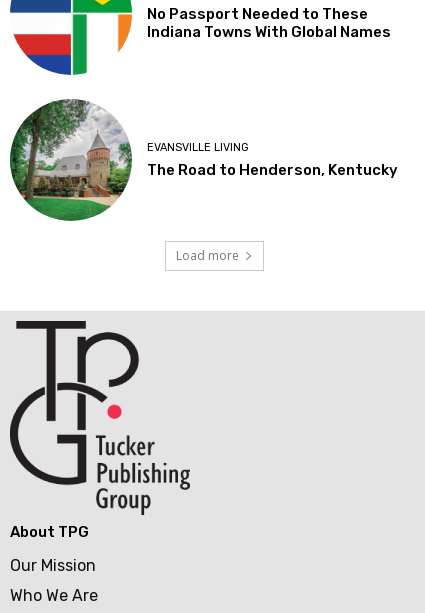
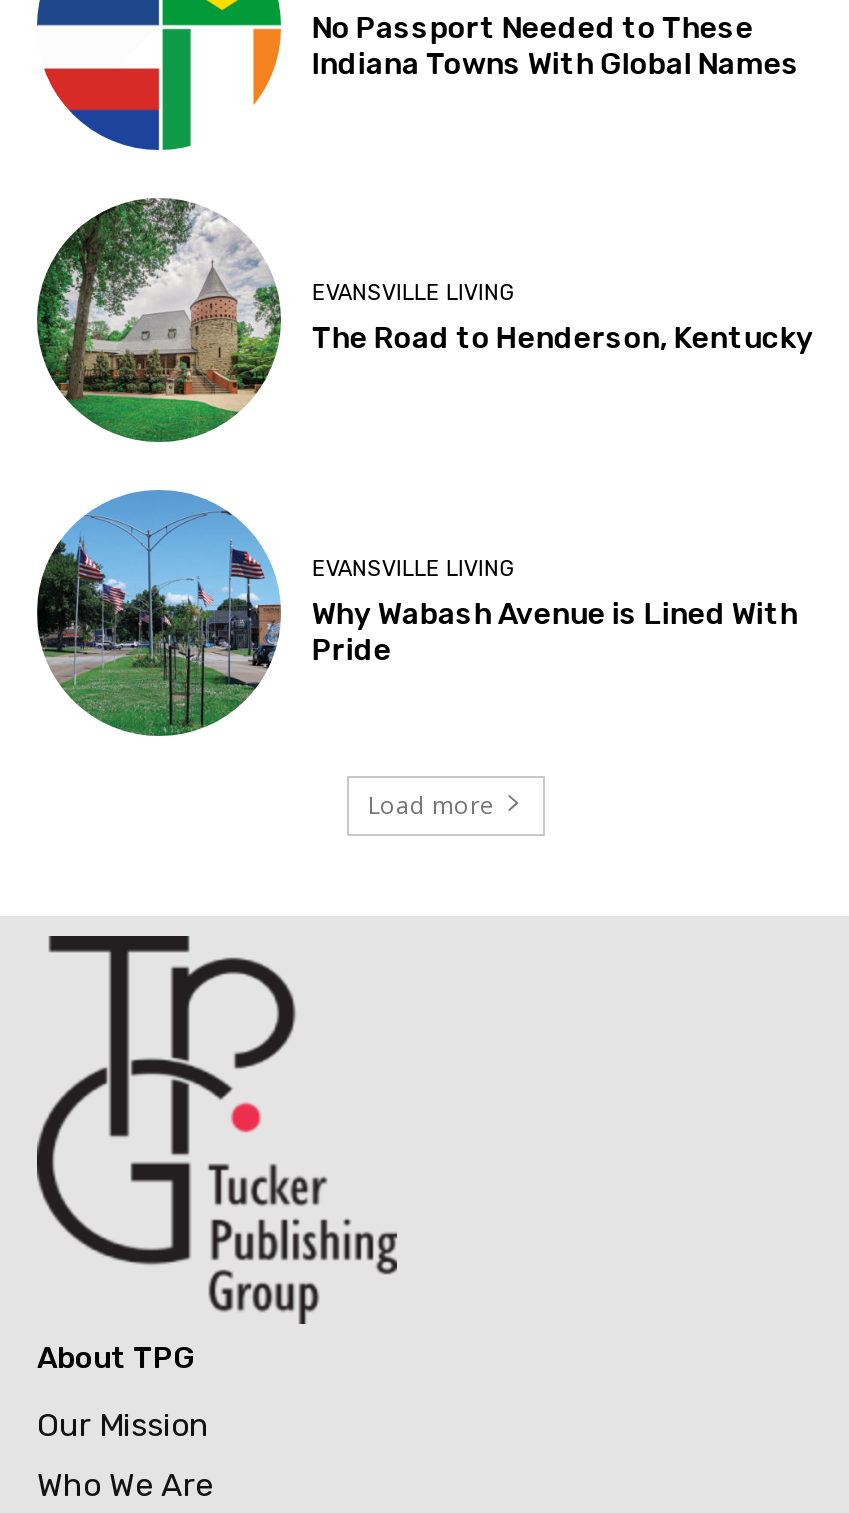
none -> [37,488,798,728] [image] | EVANSVILLE LIVING | Why Wabash Avenue is Lined With | Pride

